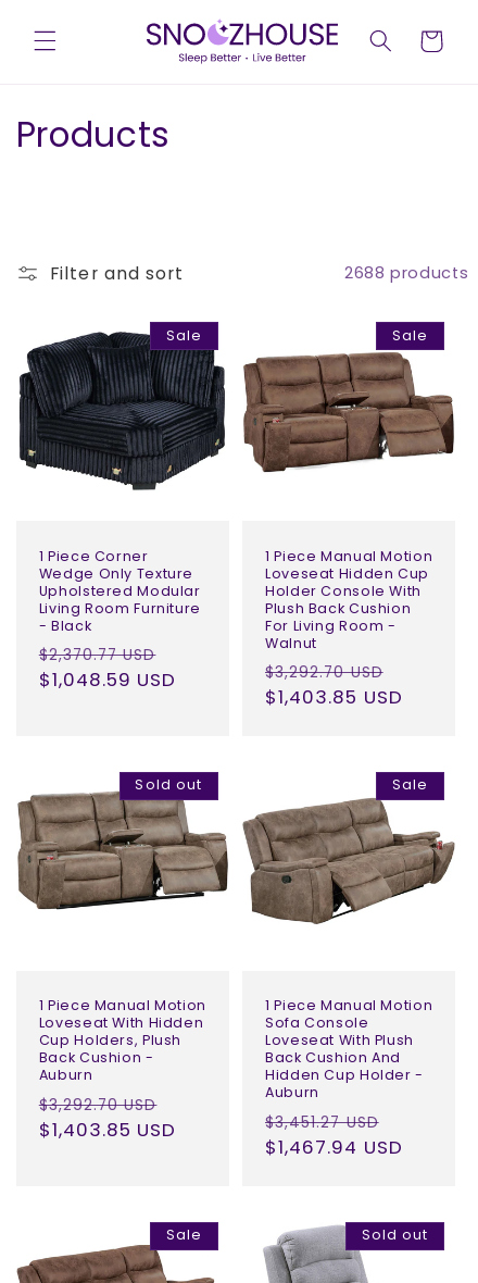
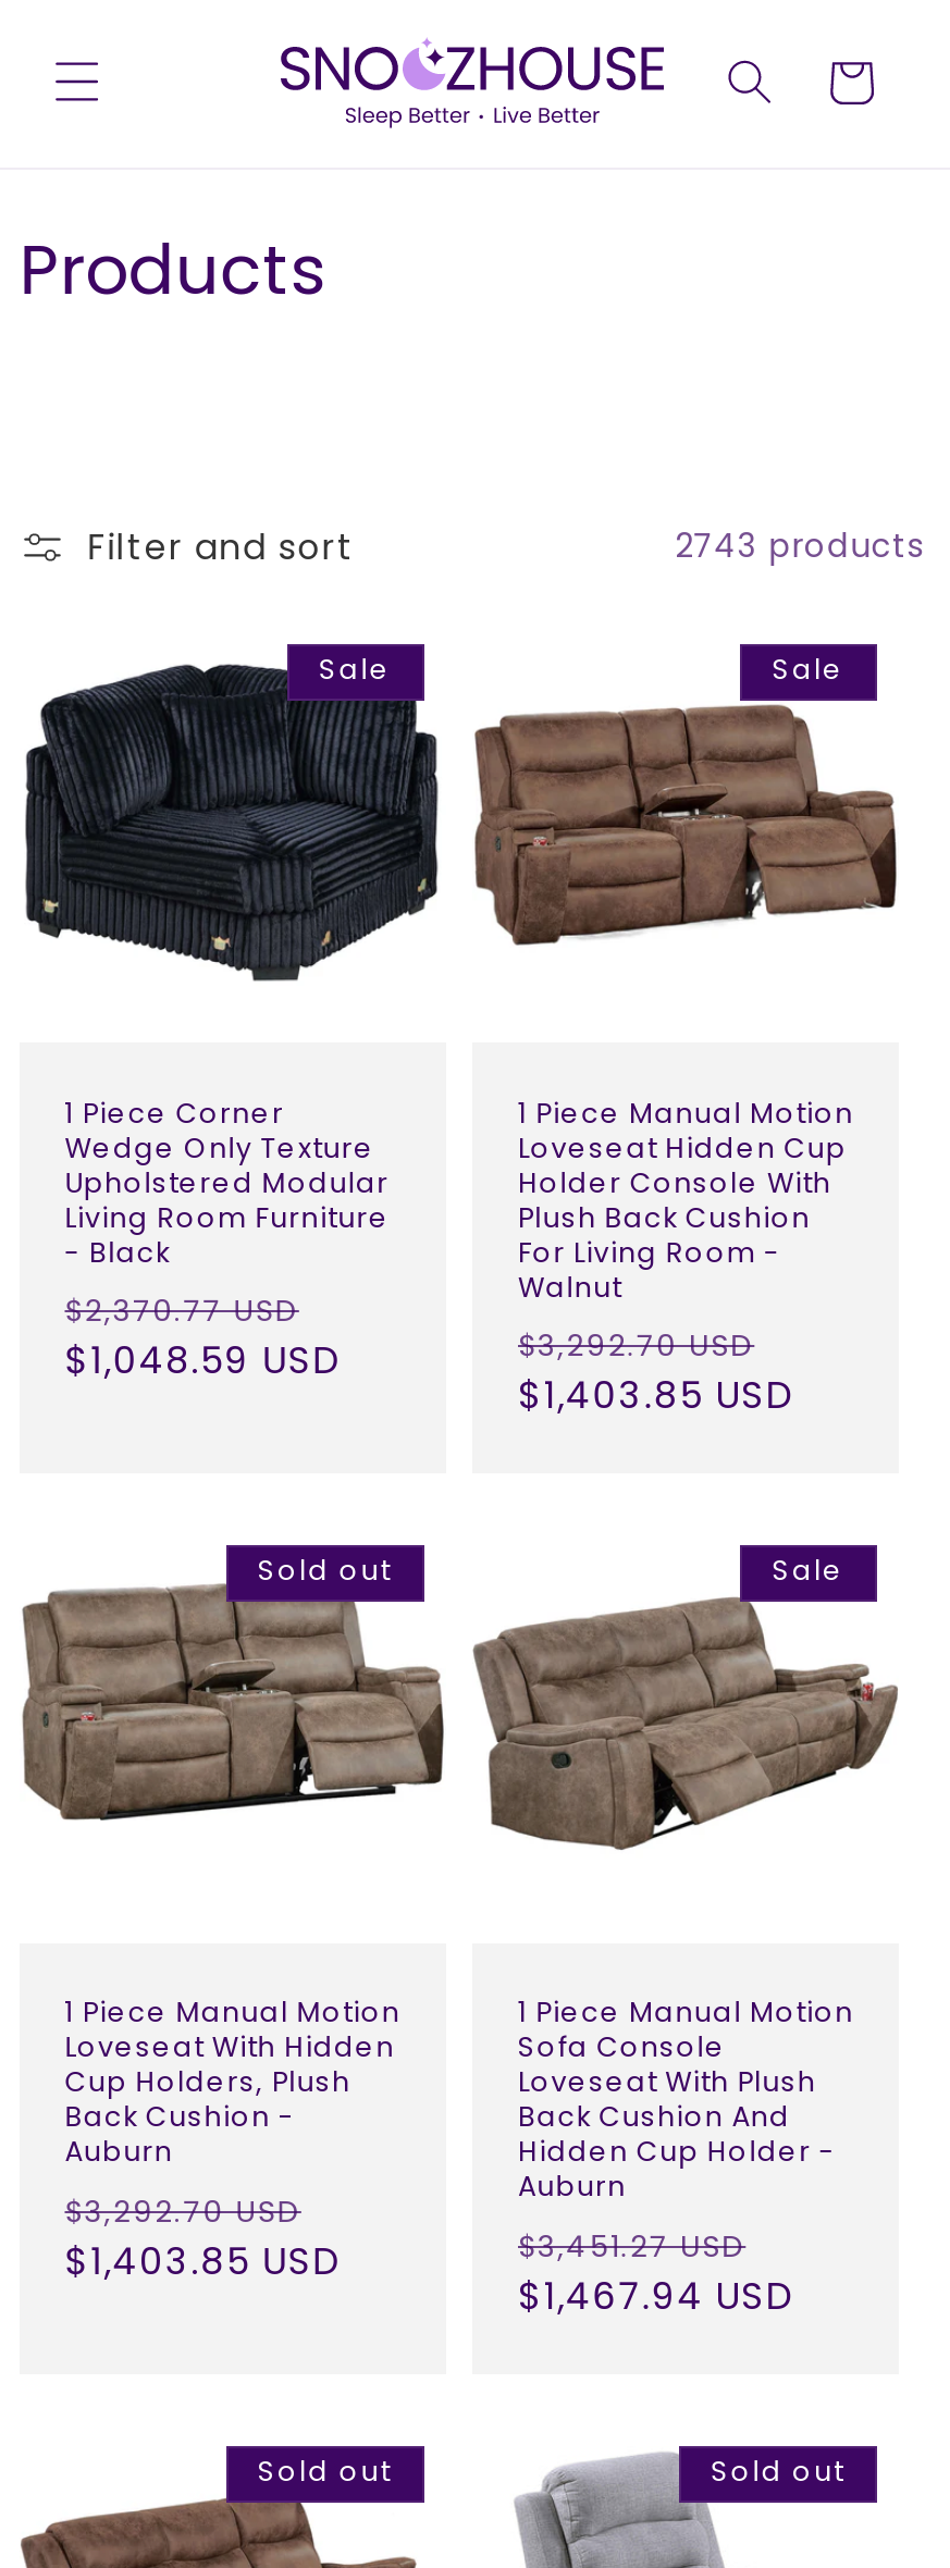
[344,262,468,284] 2688 products -> [675,525,925,568] 2743 products
[166,1226,202,1244] Sale -> [258,2453,392,2490] Sold out

